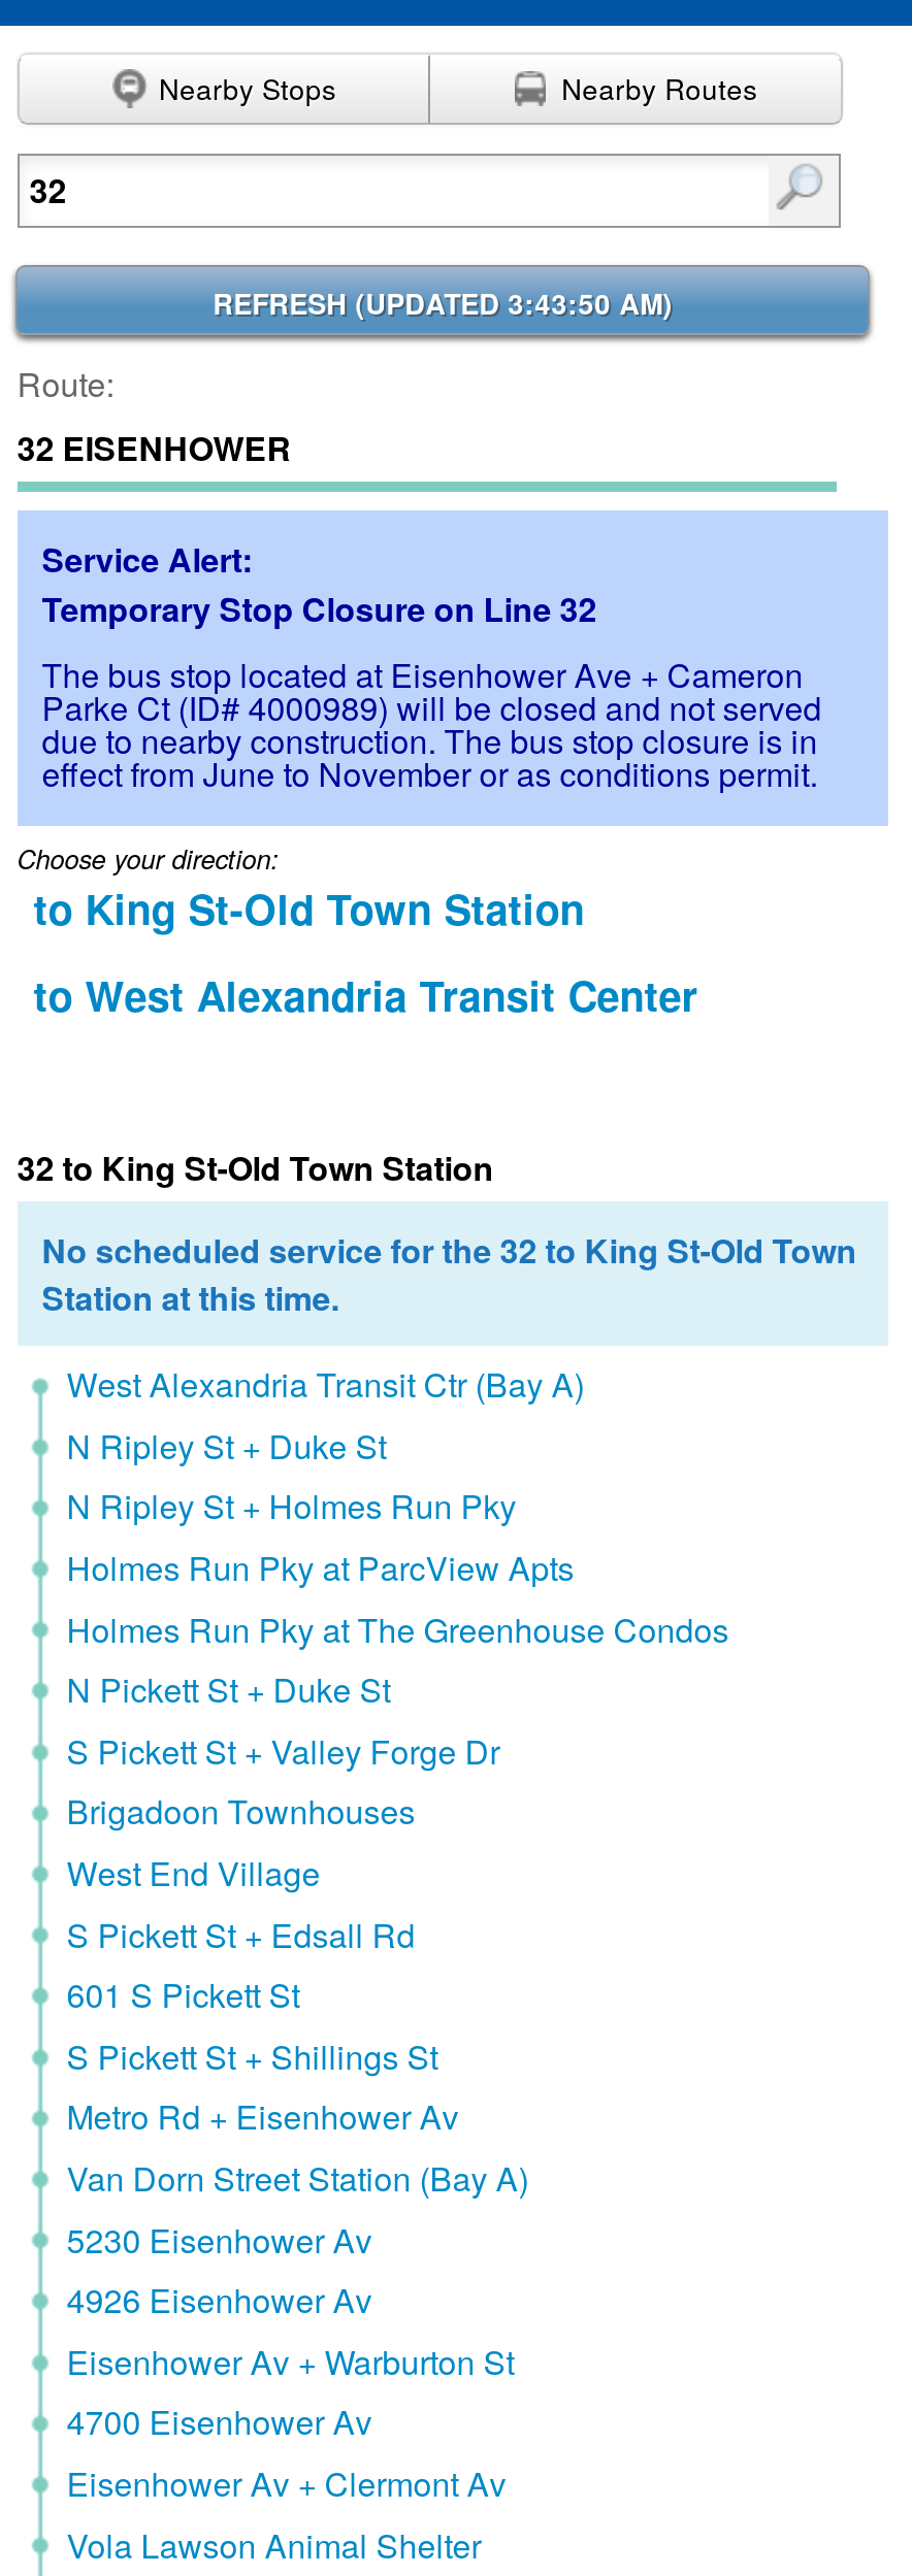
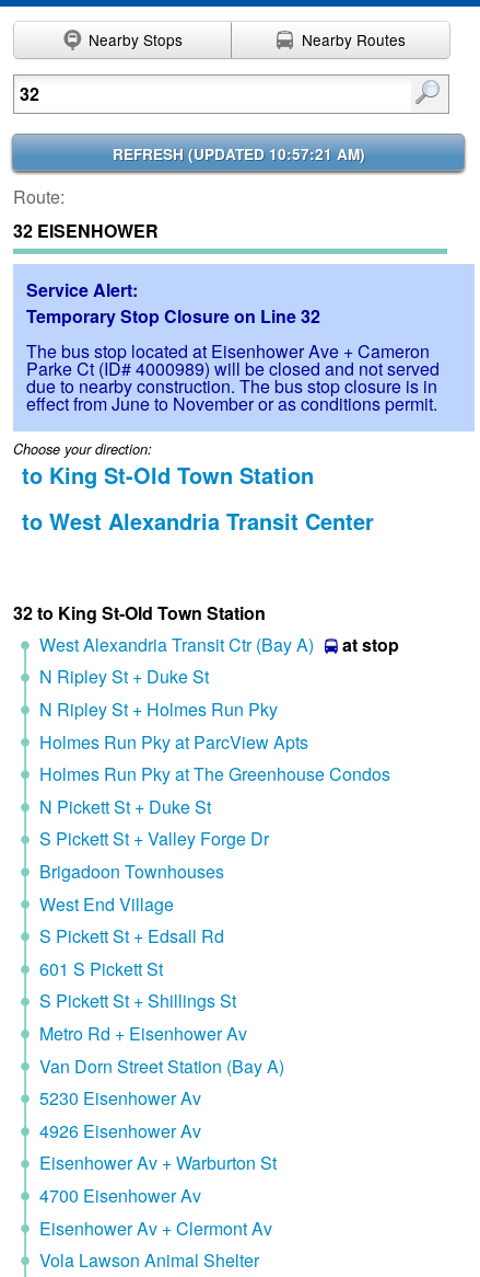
[213,283,673,322] REFRESH (UPDATED 3:43:50 AM) -> [112,143,365,164] REFRESH (UPDATED 10:57:21 AM)
[42,1226,857,1320] No scheduled service for the 32 to King St-Old Town | Station at this time. -> none
none -> [342,632,399,657] at stop

